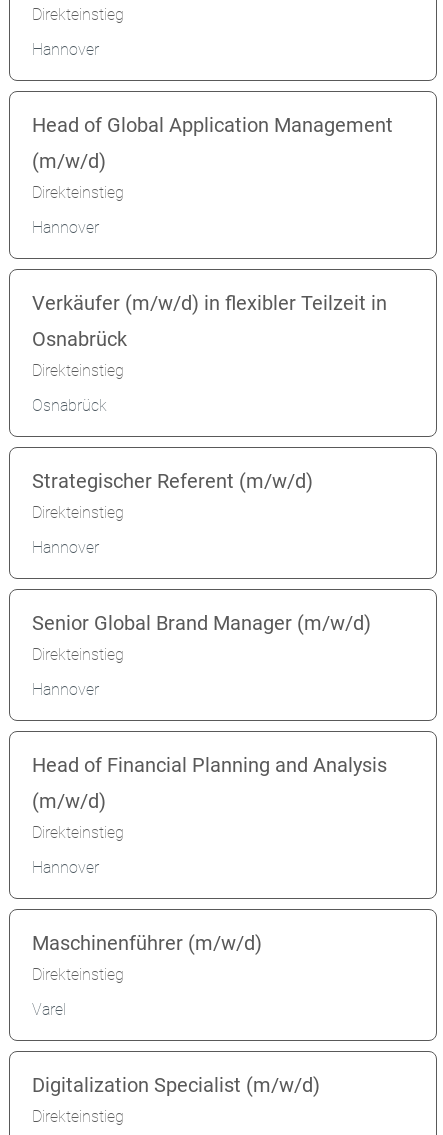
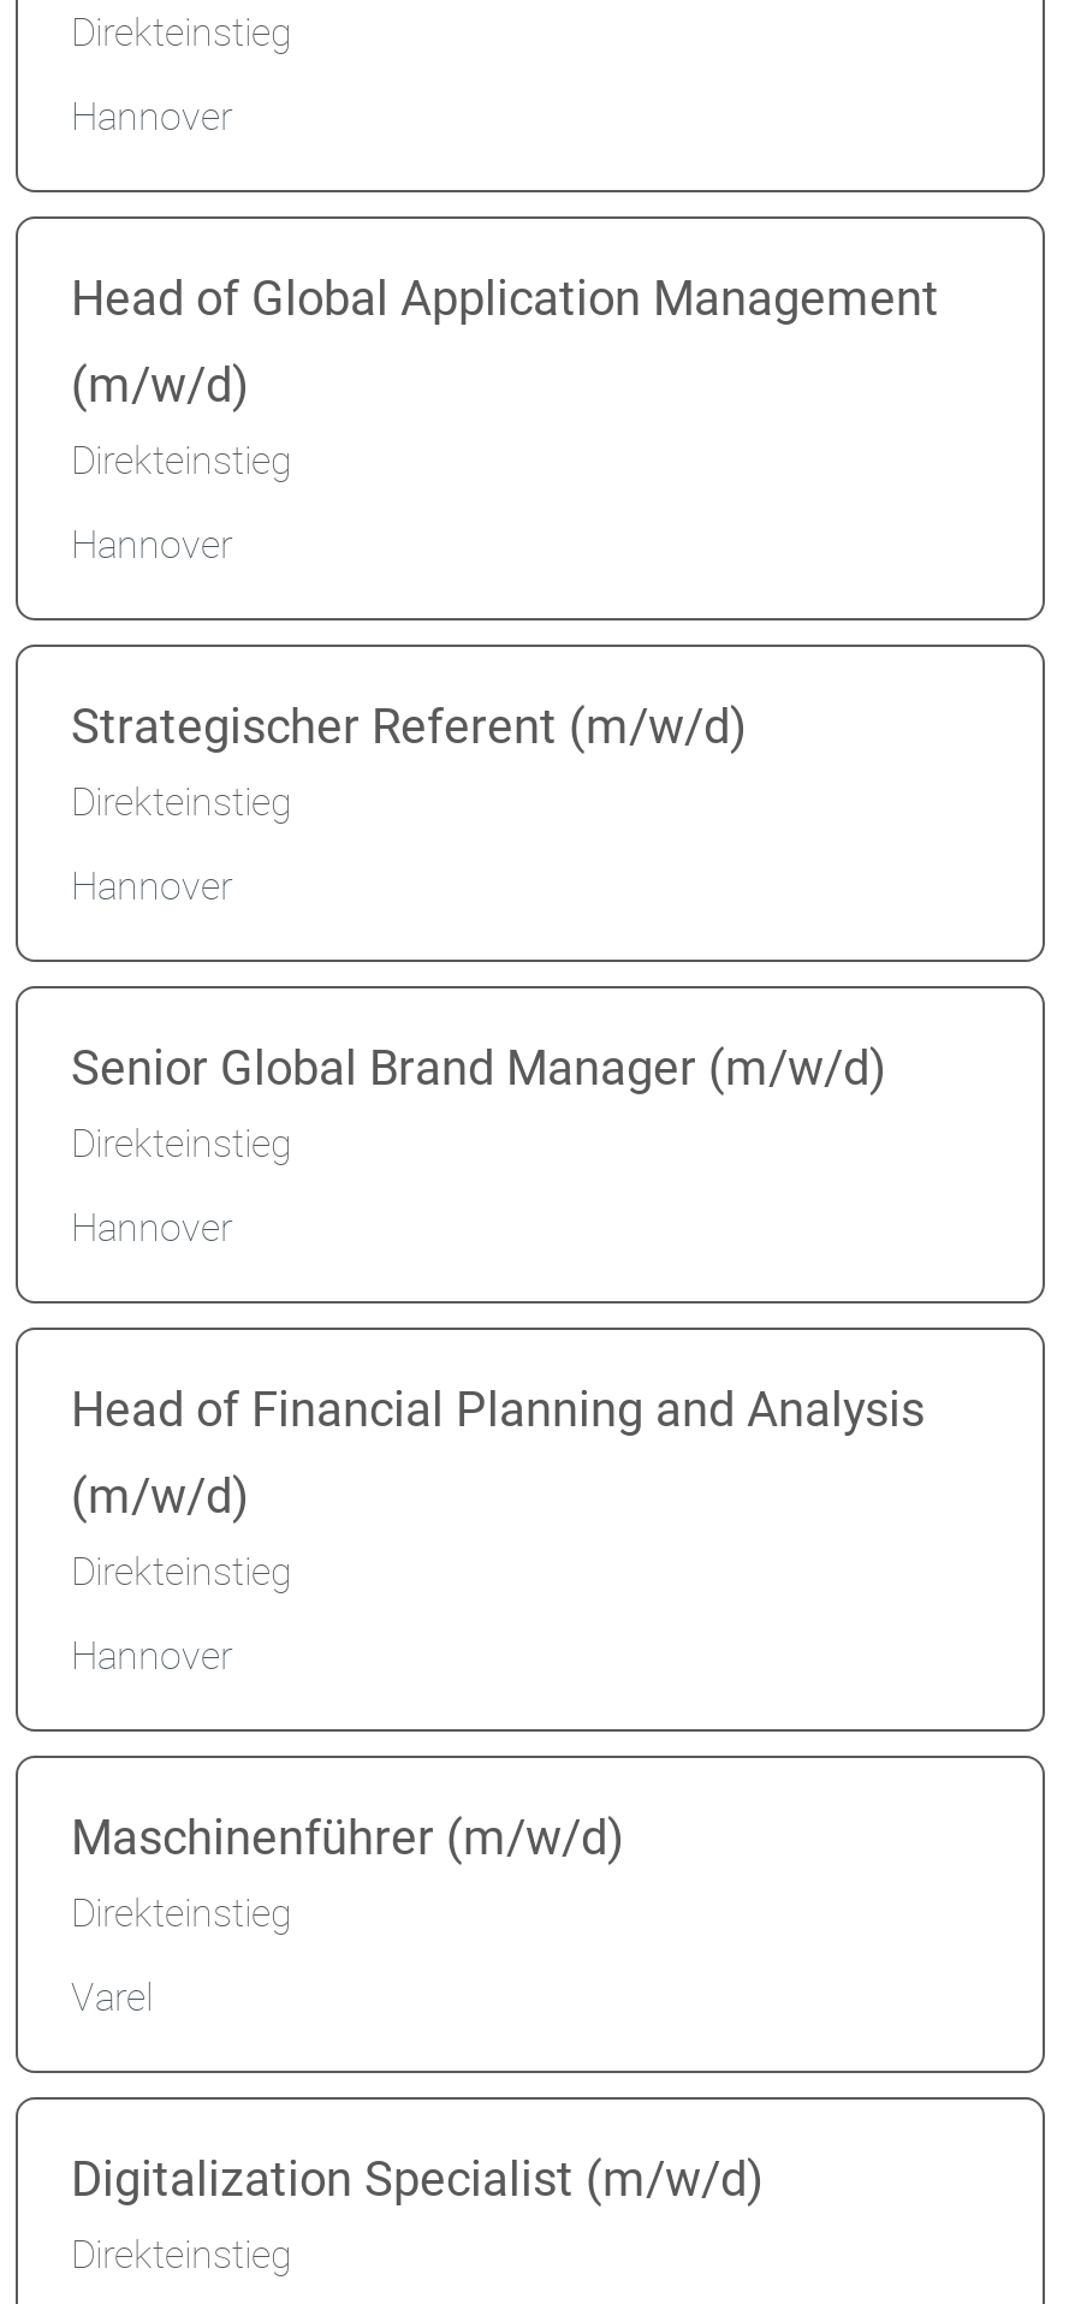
[32,291,387,415] Verkäufer (m/w/d) in flexibler Teilzeit in | Osnabrück | Direkteinstieg | Osnabrück -> none

